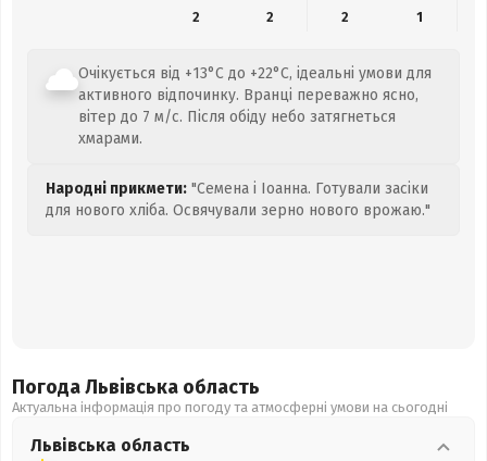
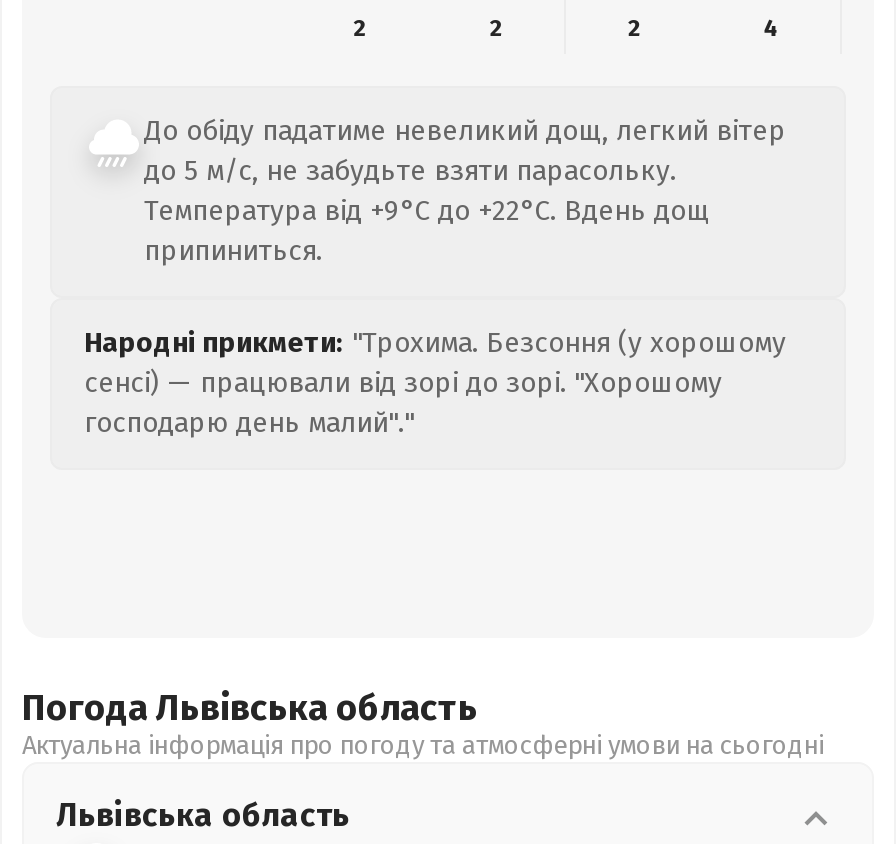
[416,10,423,25] 1 -> [763,14,779,42] 4
[78,64,432,148] Очікується від +13°C до +22°C, ідеальні умови для | активного відпочинку. Вранці переважно ясно, | вітер до 7 м/с. Після обіду небо затягнеться | хмарами. -> [144,114,786,268] До обіду падатиме невеликий дощ, легкий вітер | до 5 м/с, не забудьте взяти парасольку. | Температура від +9°C до +22°C. Вдень дощ | припиниться.
[46,179,430,220] Народні прикмети: "Семена і Іоанна. Готували засіки | для нового хліба. Освячували зерно нового врожаю." -> [84,326,786,440] Народні прикмети: "Трохима. Безсоння (у хорошому | сенсі) — працювали від зорі до зорі. "Хорошому | господарю день малий"."

